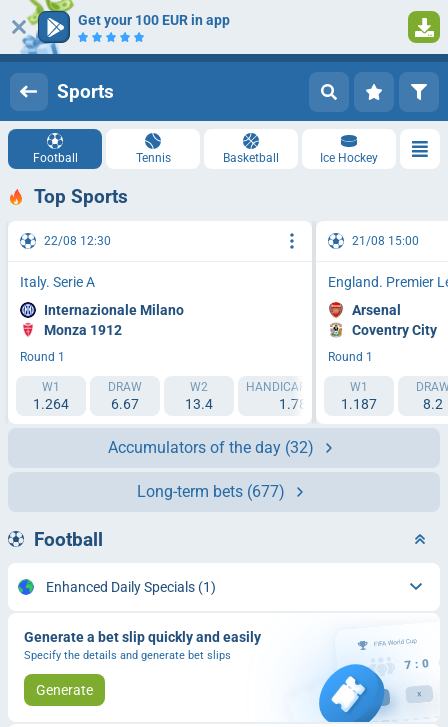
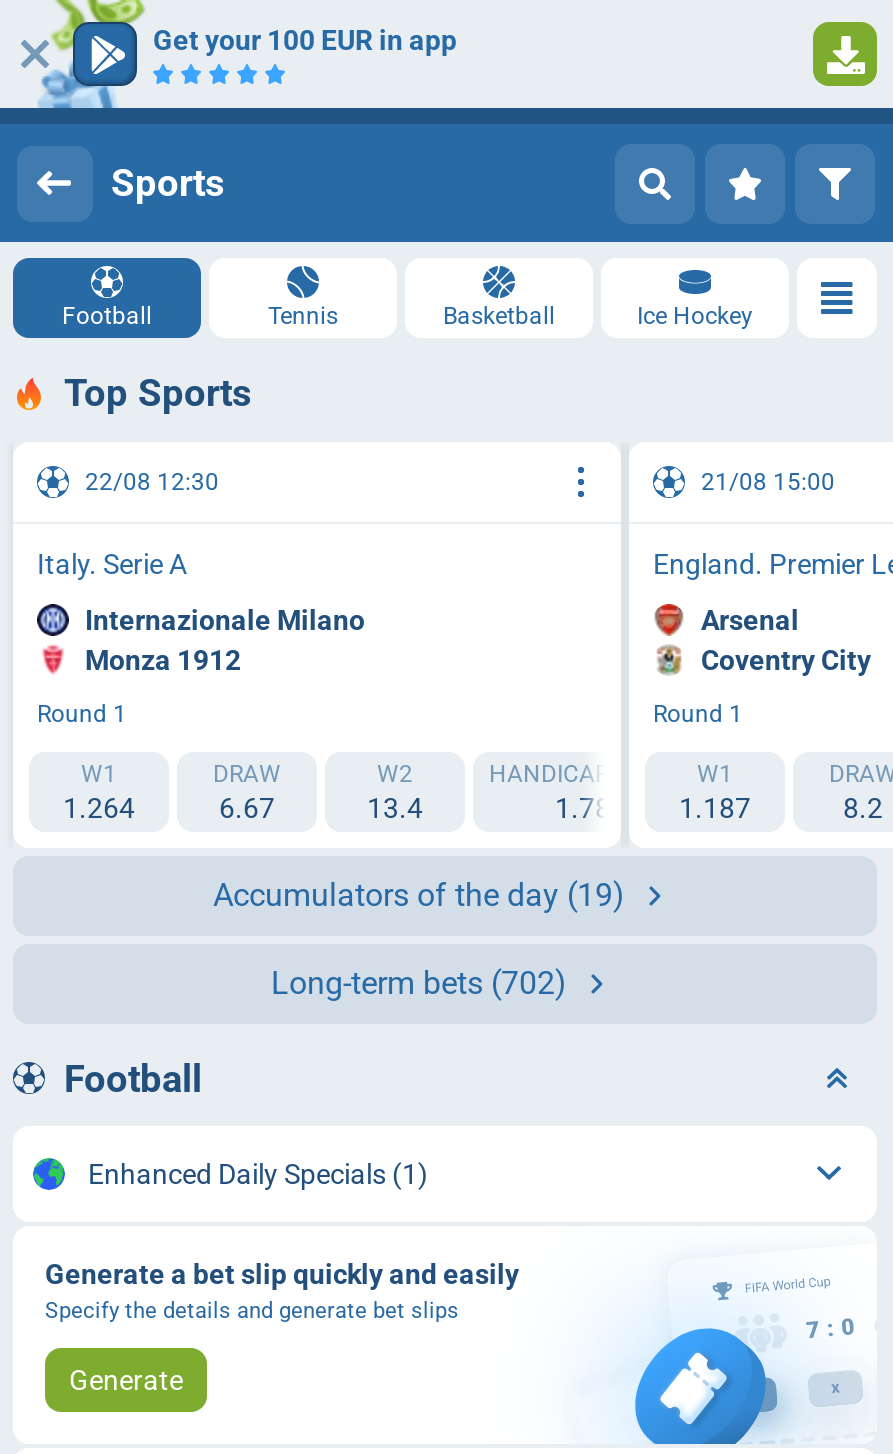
[108,437,314,456] Accumulators of the day (32) -> [213,875,625,913] Accumulators of the day (19)
[137,481,285,500] Long-term bets (677) -> [271,963,567,1001] Long-term bets (702)

